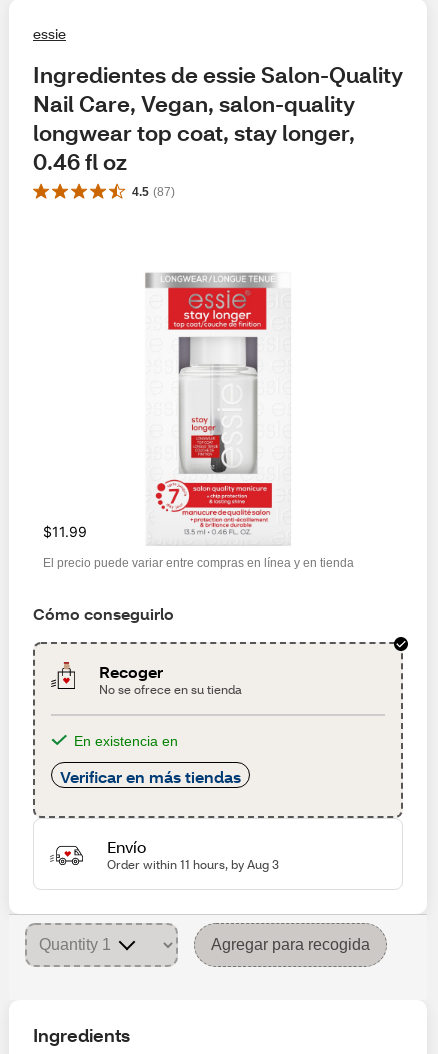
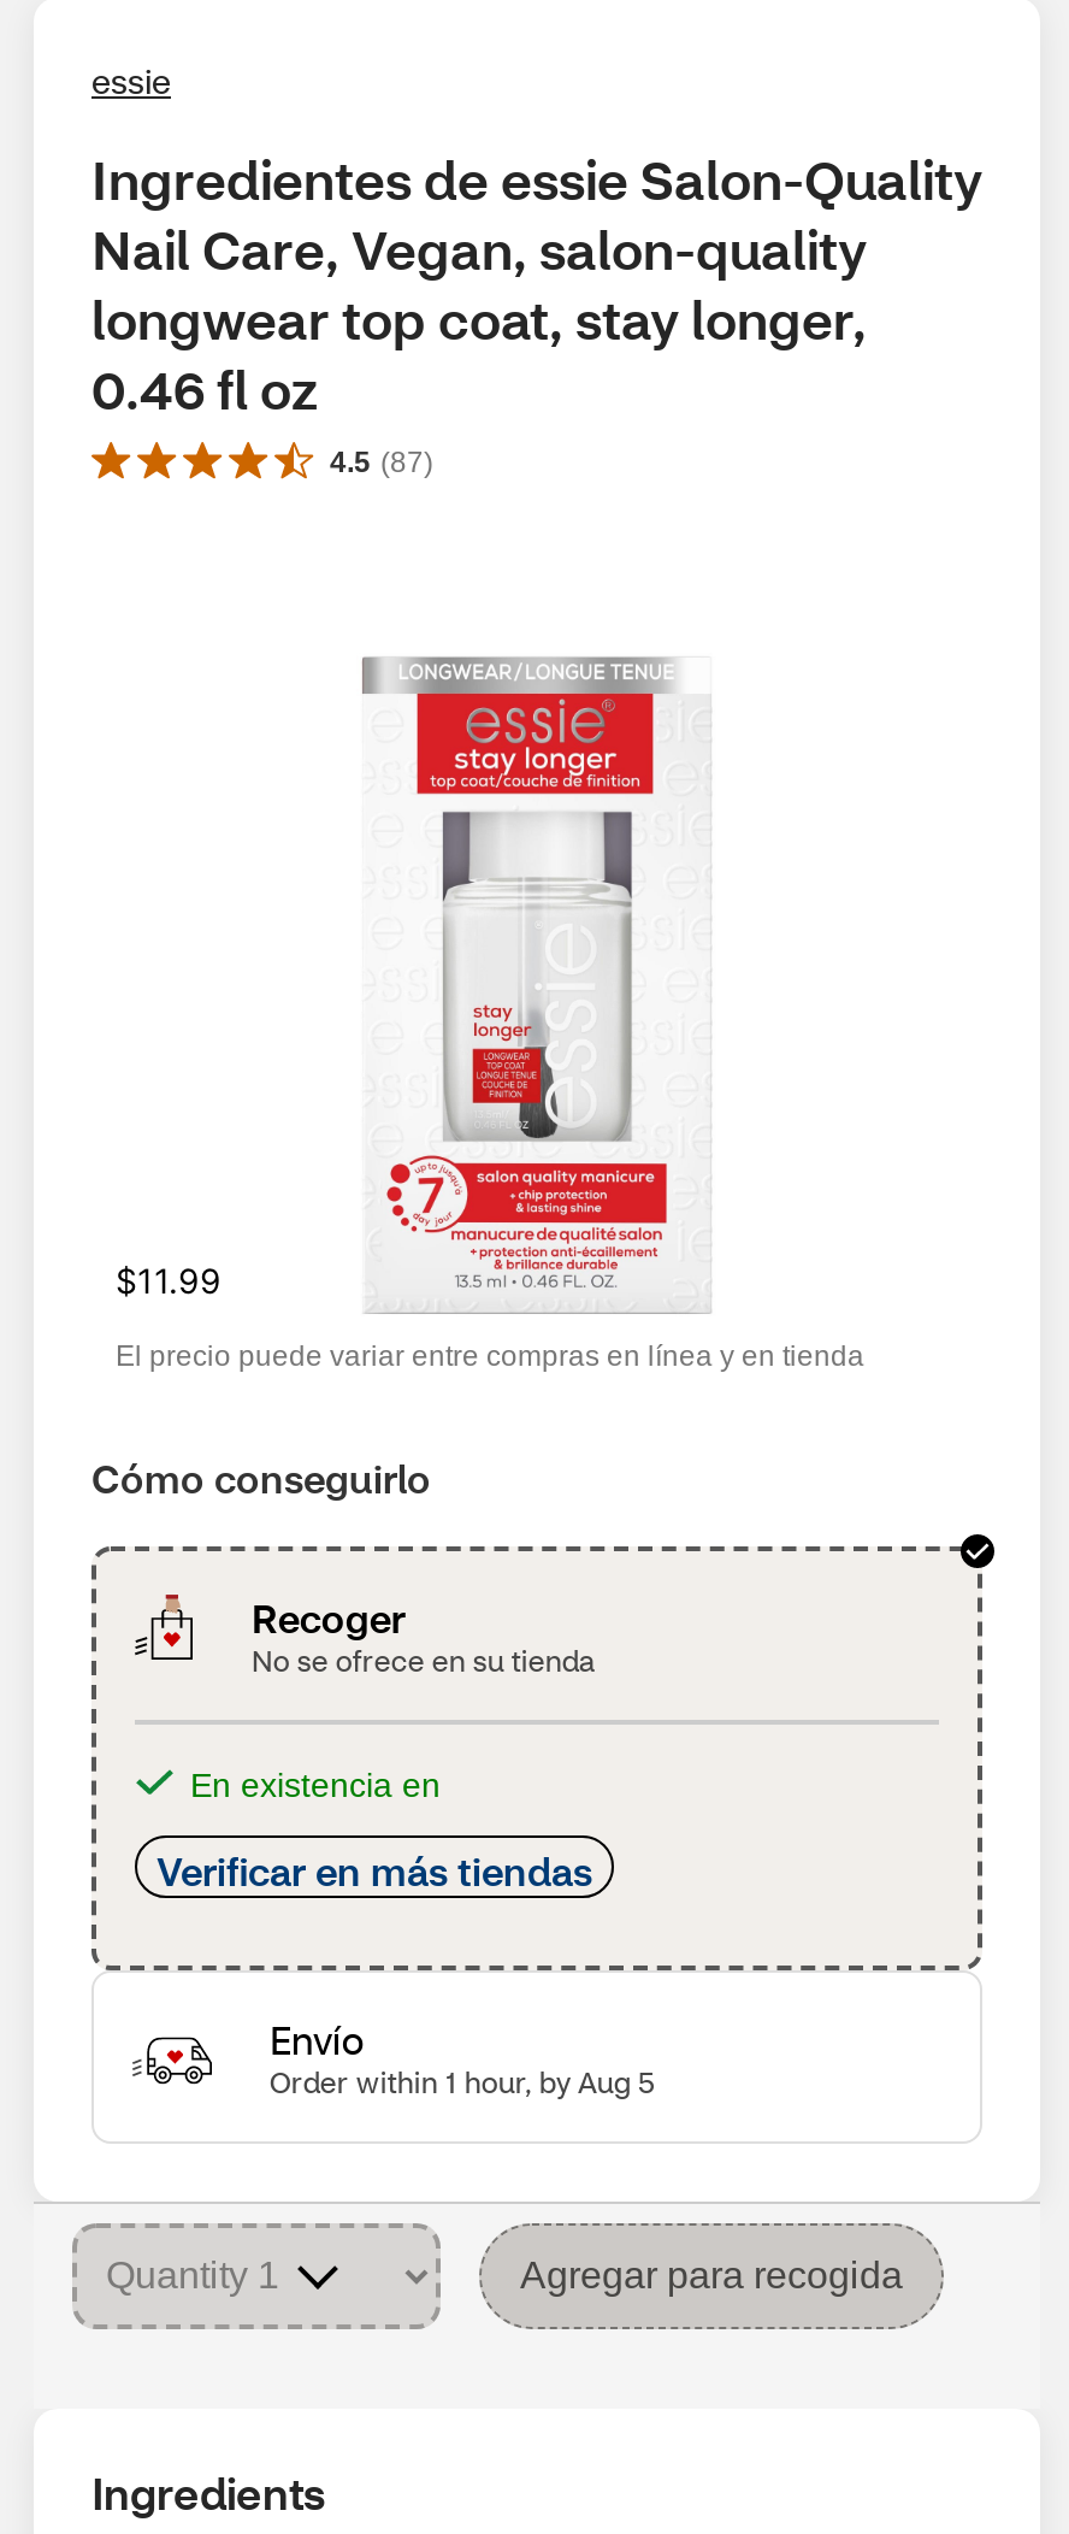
[107,857,279,872] Order within 11 hours, by Aug 3 -> [269,2064,655,2100] Order within 1 hour, by Aug 5

